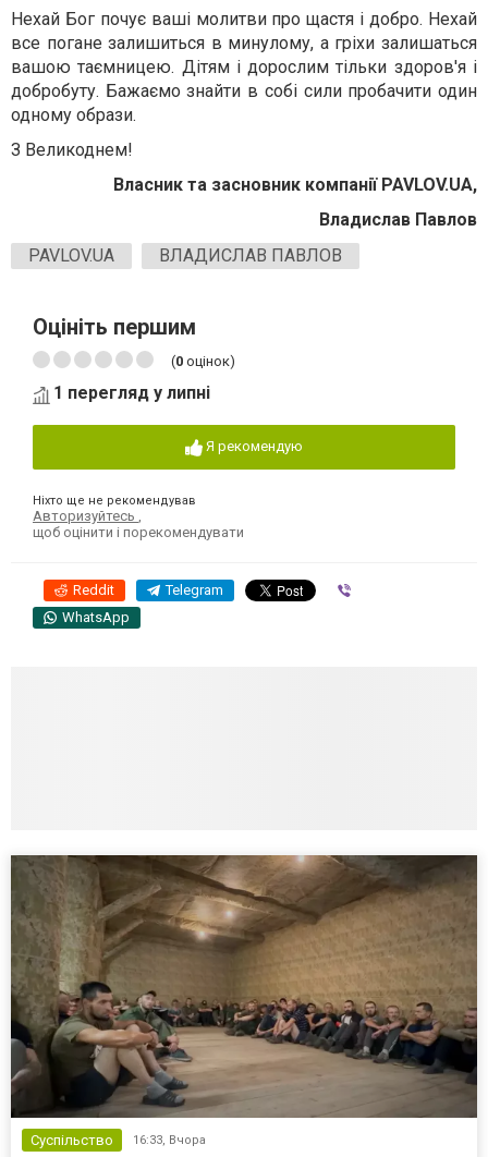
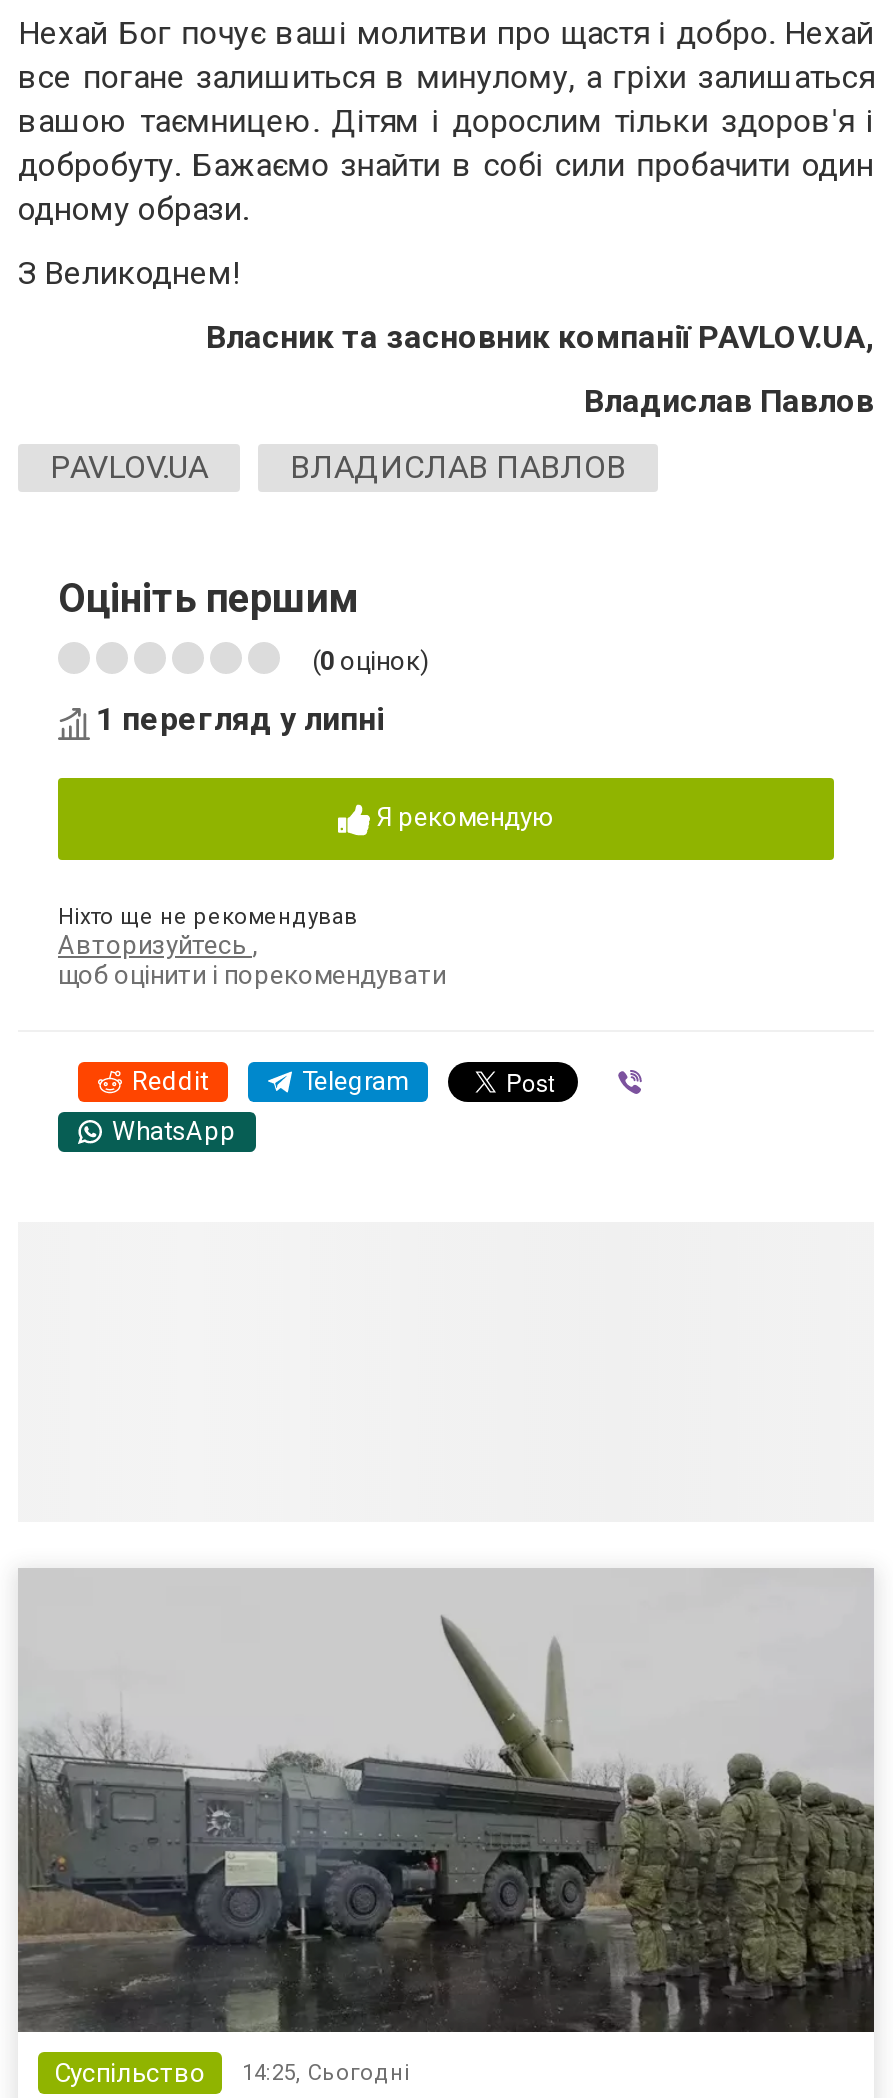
[10,854,478,1148] [image] | Суспільство 16:33, Вчора -> [18,1568,872,2087] [image] | Суспільство 14:25, Сьогодні

